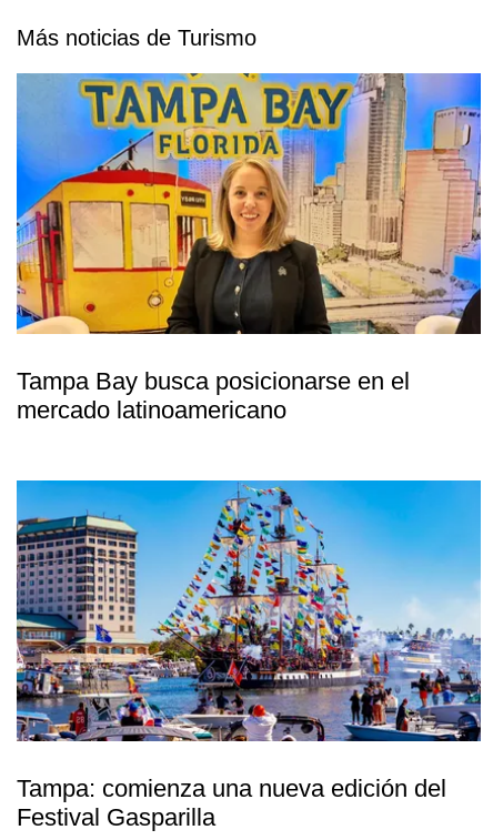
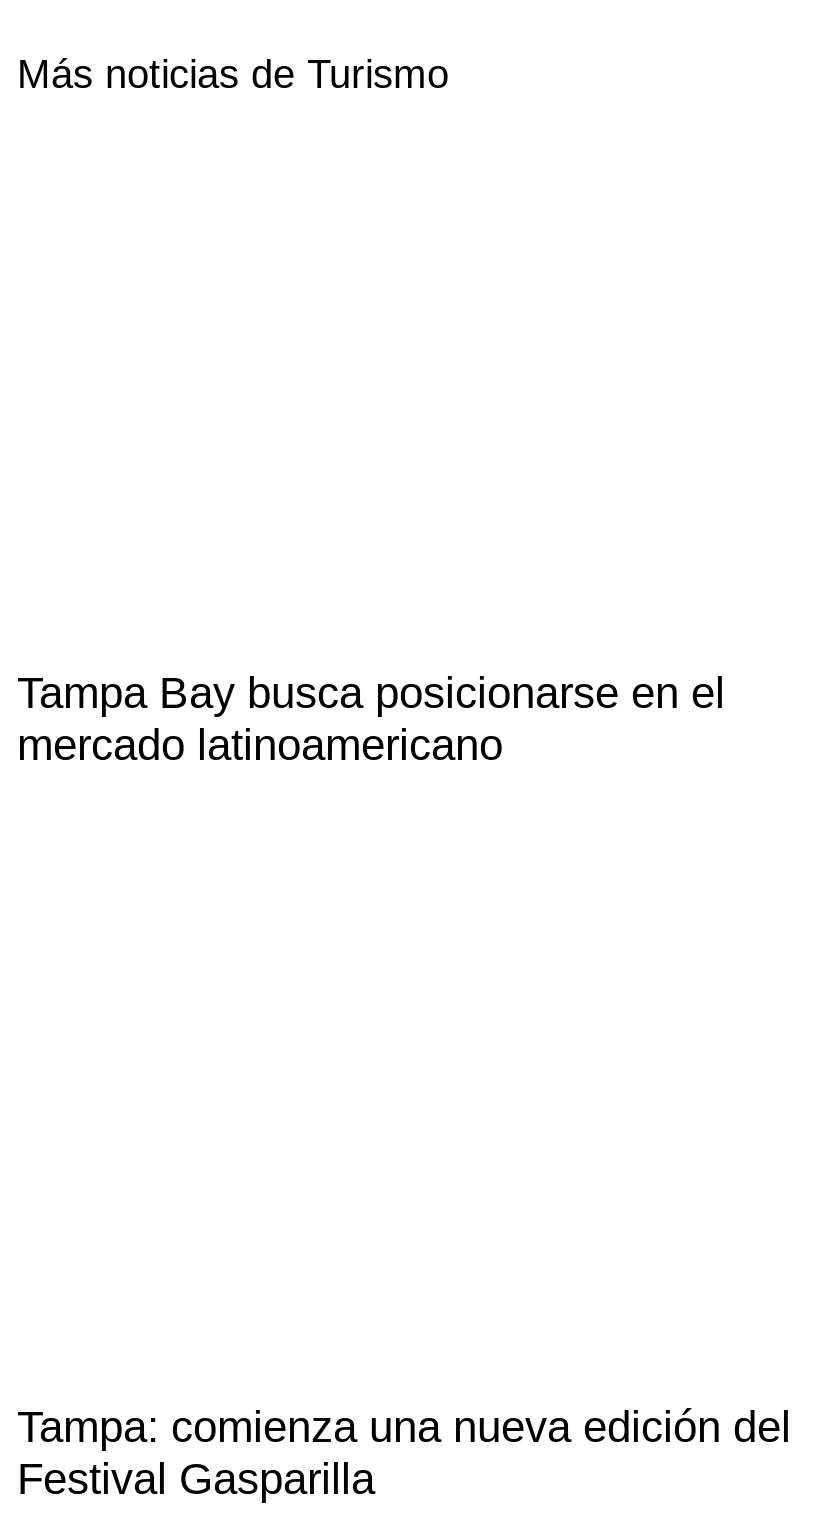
[16,72,482,335] [image] -> none
[16,479,482,742] [image] -> none

